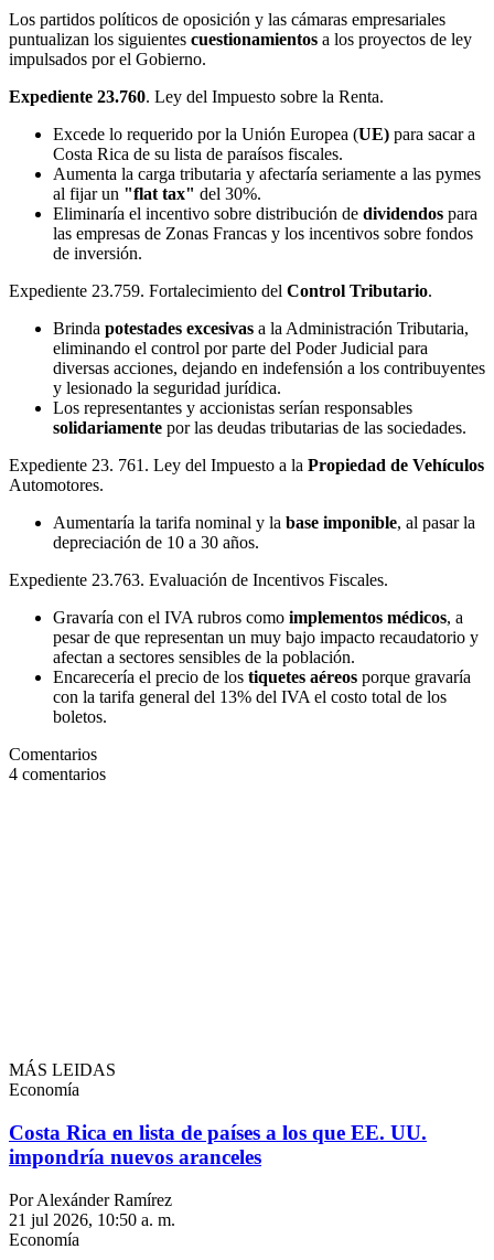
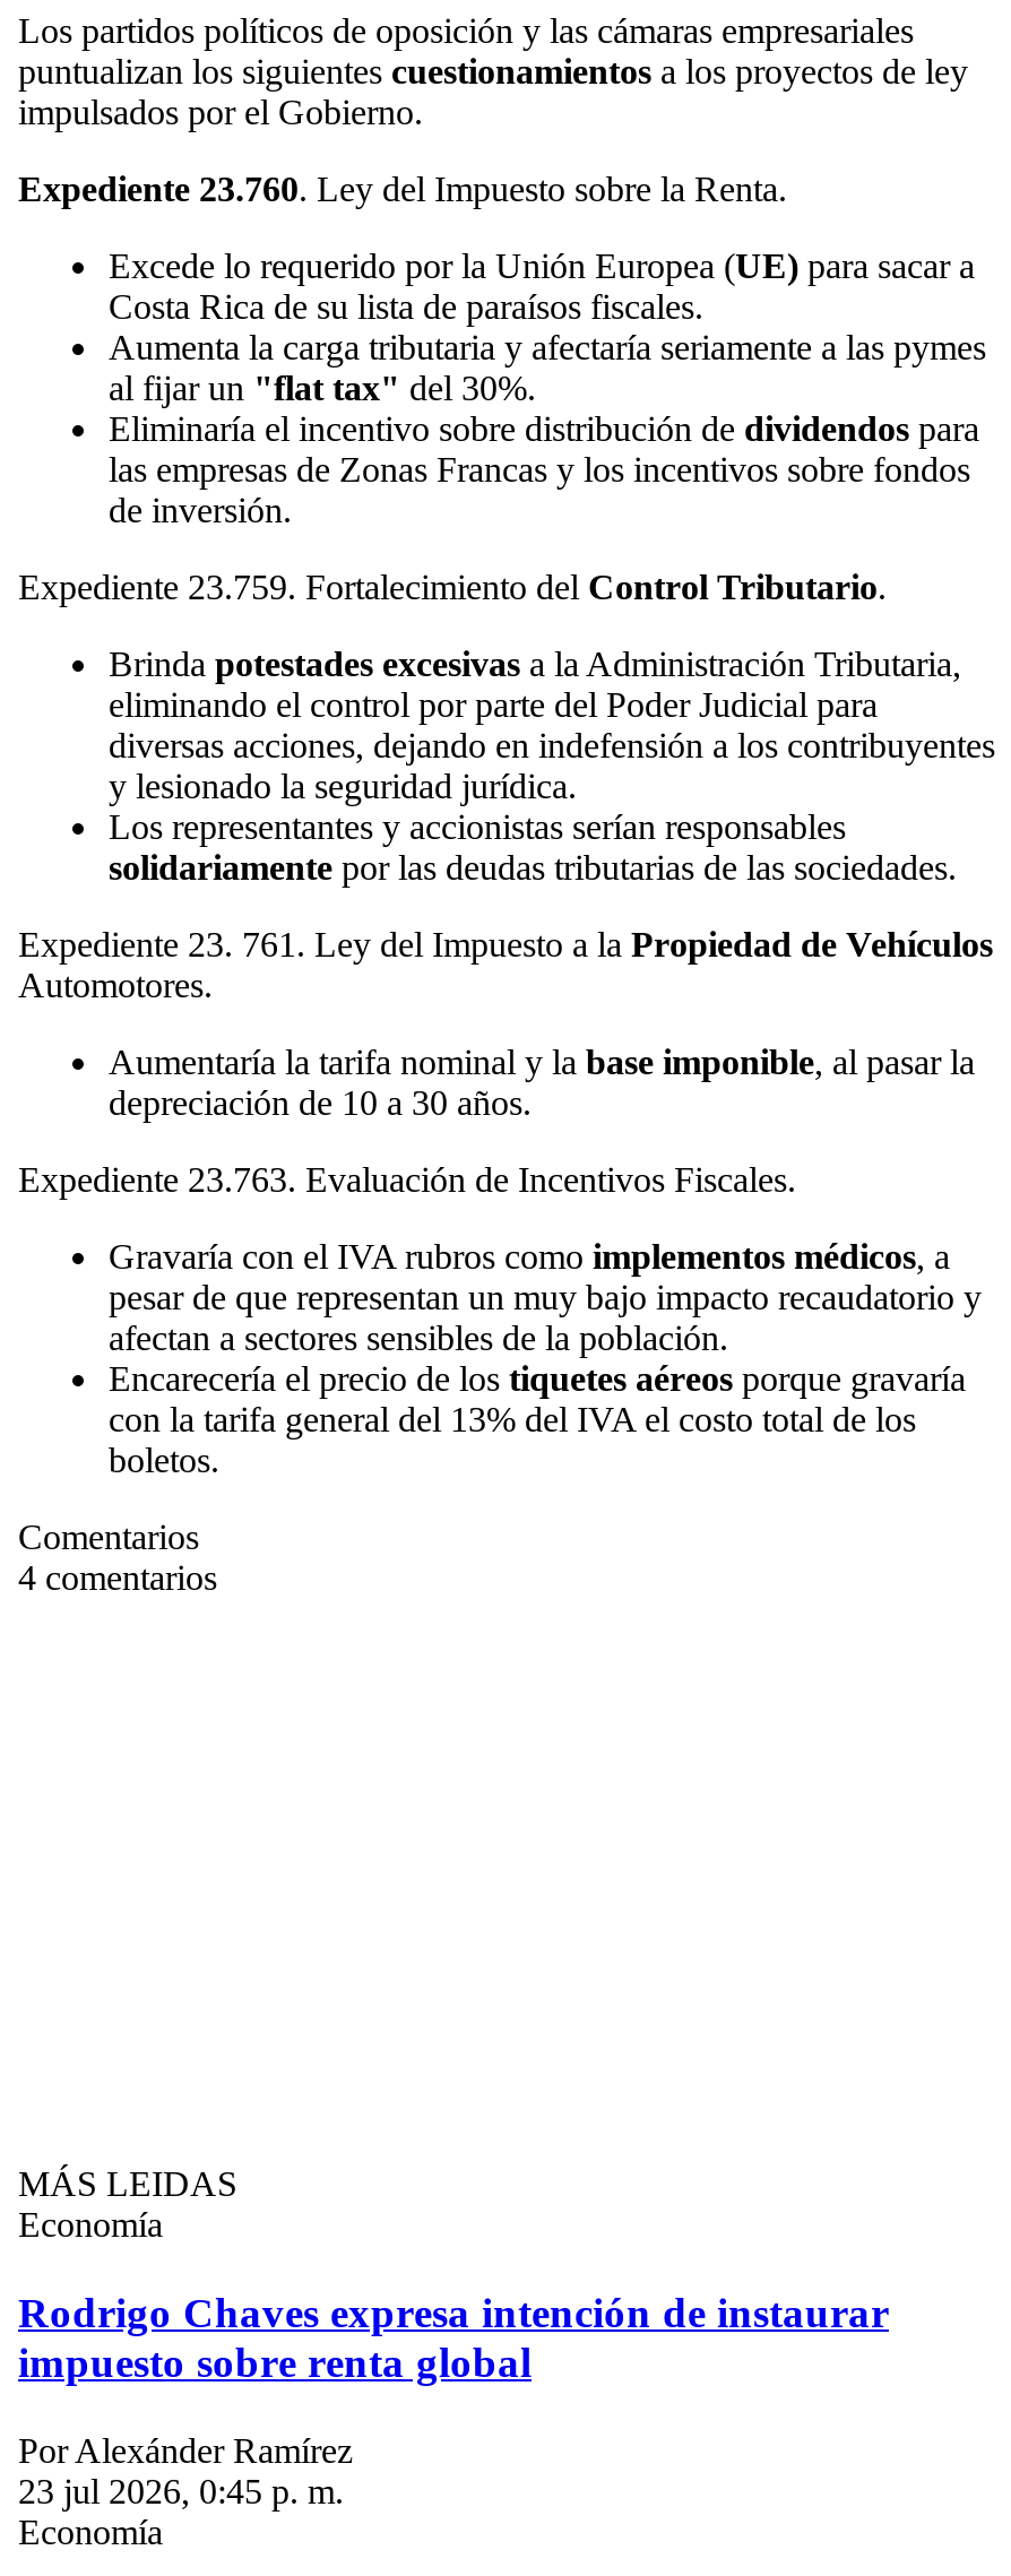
[9,1121,427,1168] Costa Rica en lista de países a los que EE. UU. | impondría nuevos aranceles -> [18,2289,889,2386] Rodrigo Chaves expresa intención de instaurar | impuesto sobre renta global
[9,1210,175,1229] 21 jul 2026, 10:50 a. m. -> [18,2471,344,2510] 23 jul 2026, 0:45 p. m.

